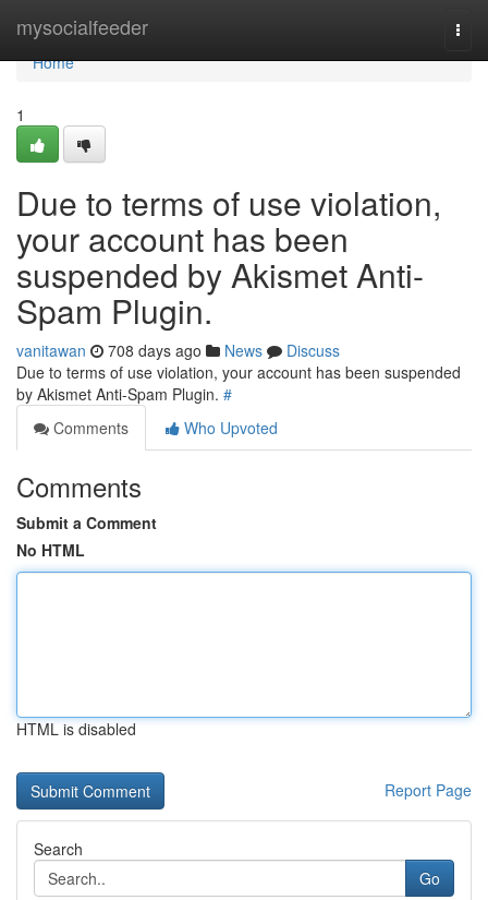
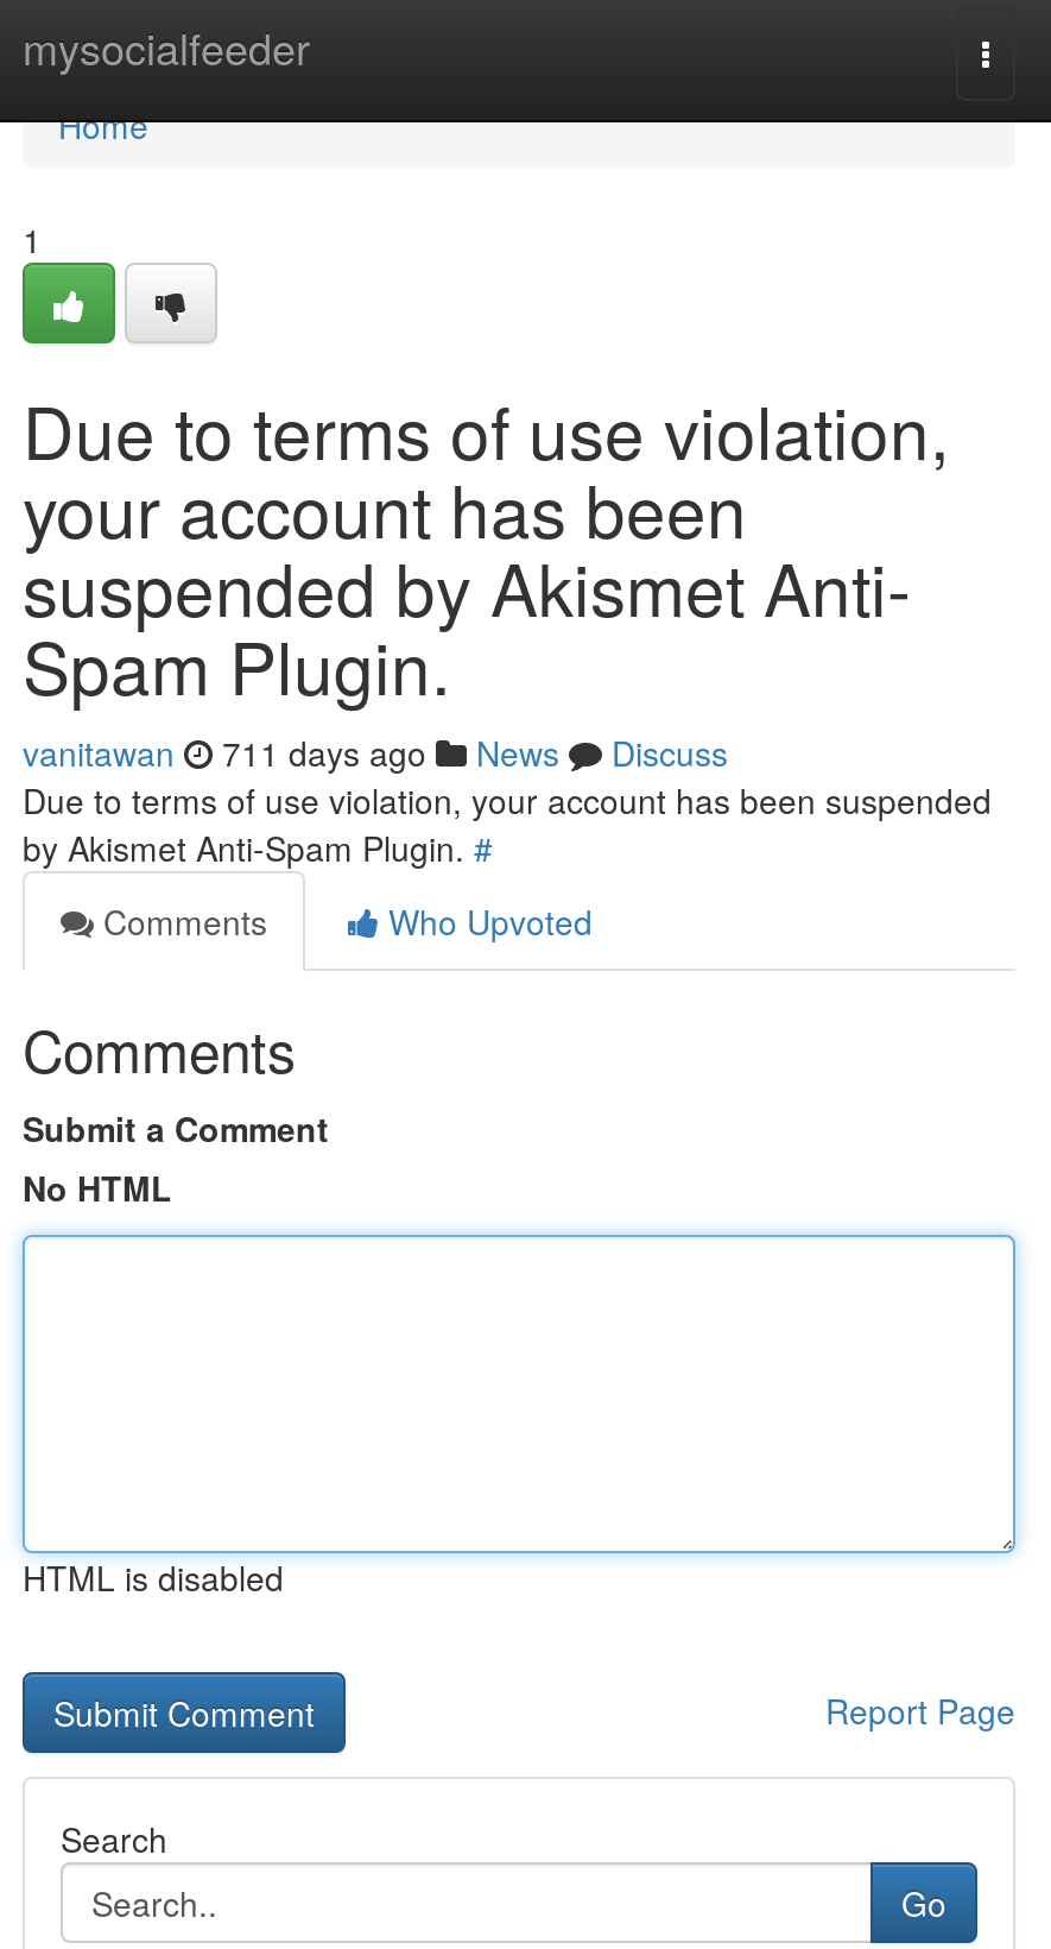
[16,339,340,361] vanitawan 708 days ago News Discuss -> [23,728,728,776] vanitawan 711 days ago News Discuss

